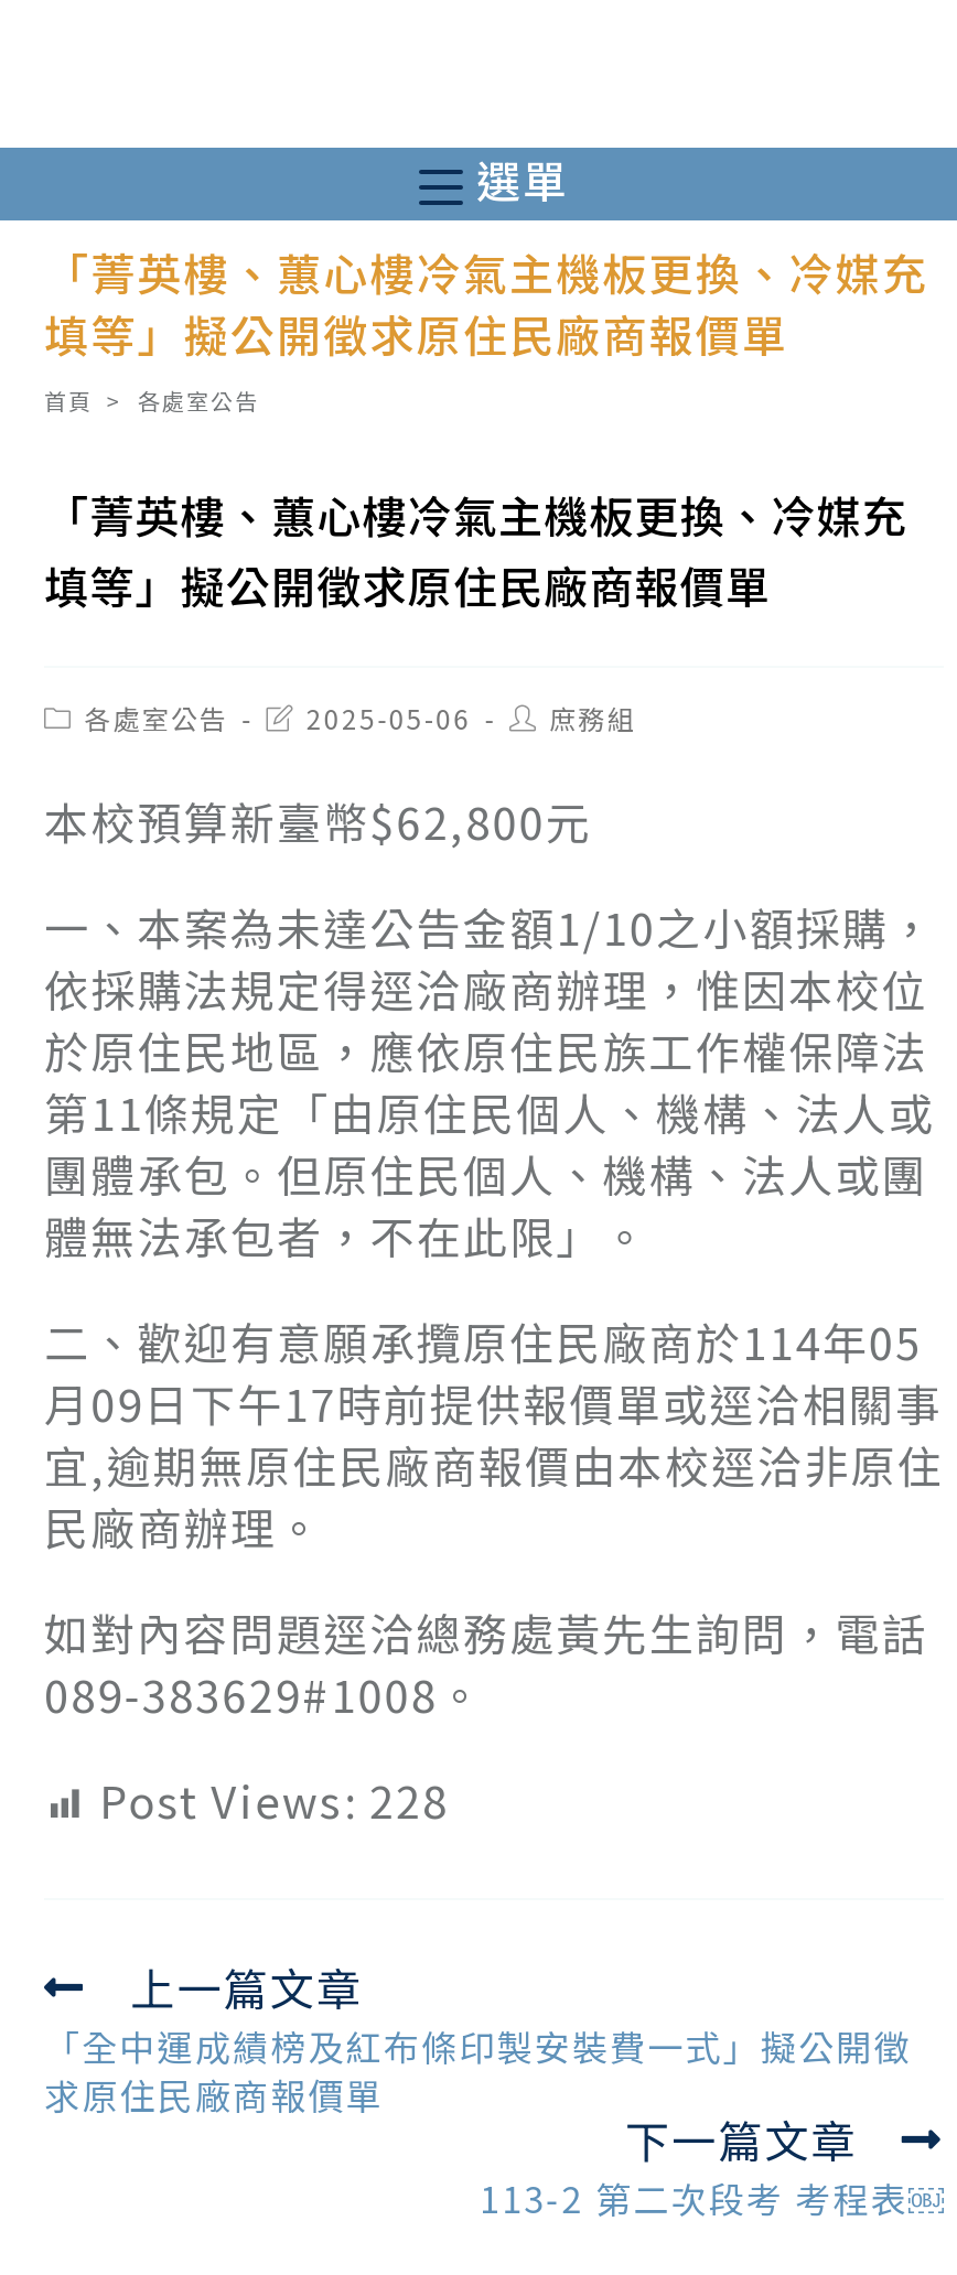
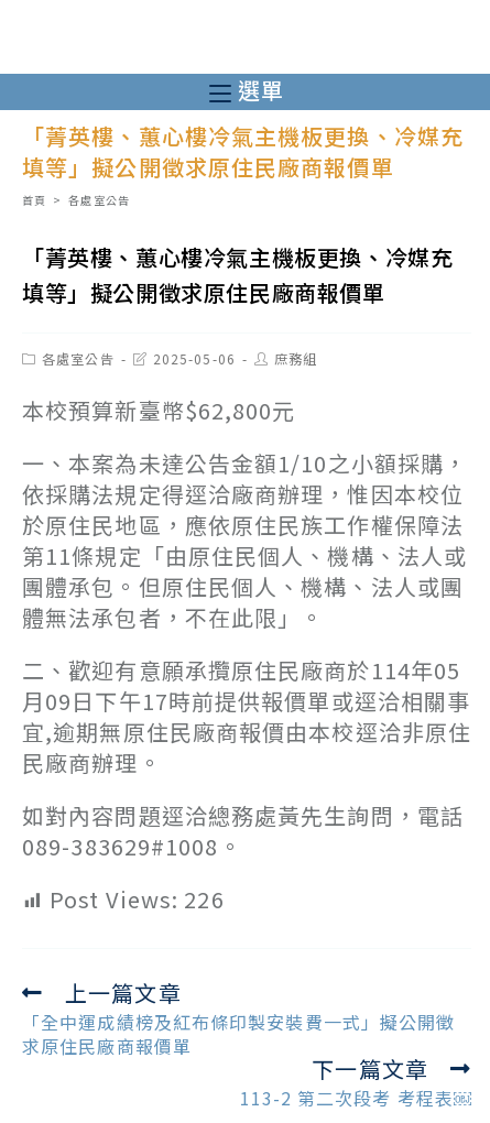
[99,1768,449,1832] Post Views: 228 -> [50,883,224,915] Post Views: 226

